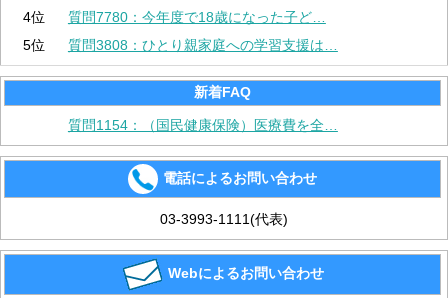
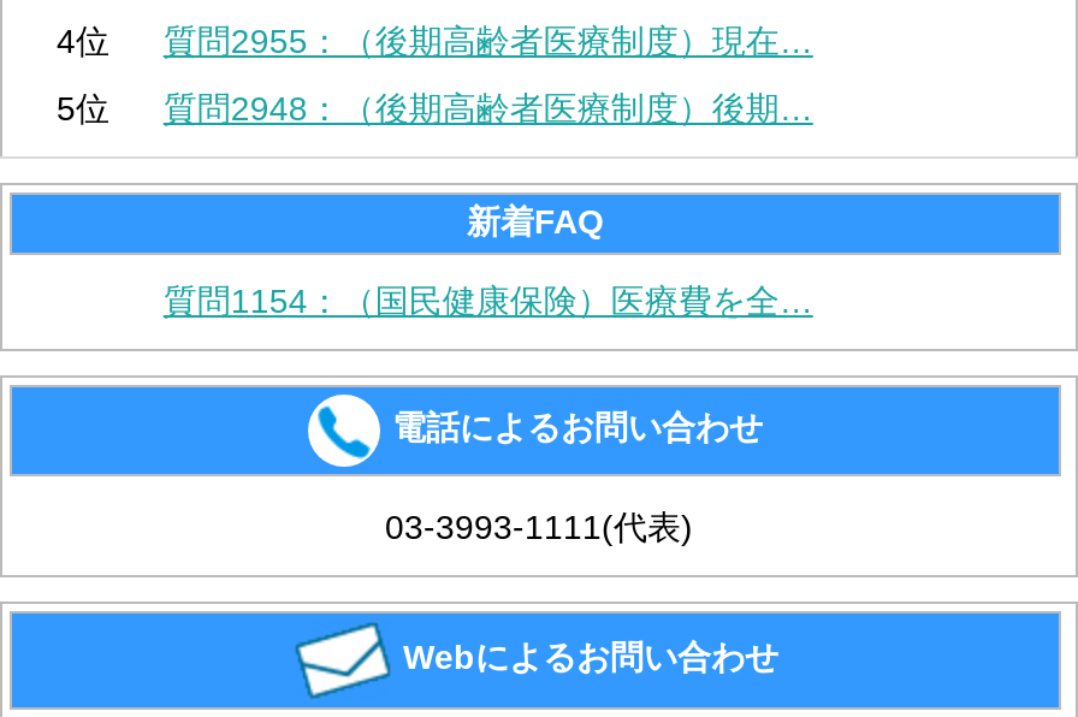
[68,9,326,25] 質問7780：今年度で18歳になった子ど… -> [163,22,813,60] 質問2955：（後期高齢者医療制度）現在…
[68,37,338,53] 質問3808：ひとり親家庭への学習支援は… -> [163,89,813,128] 質問2948：（後期高齢者医療制度）後期…

